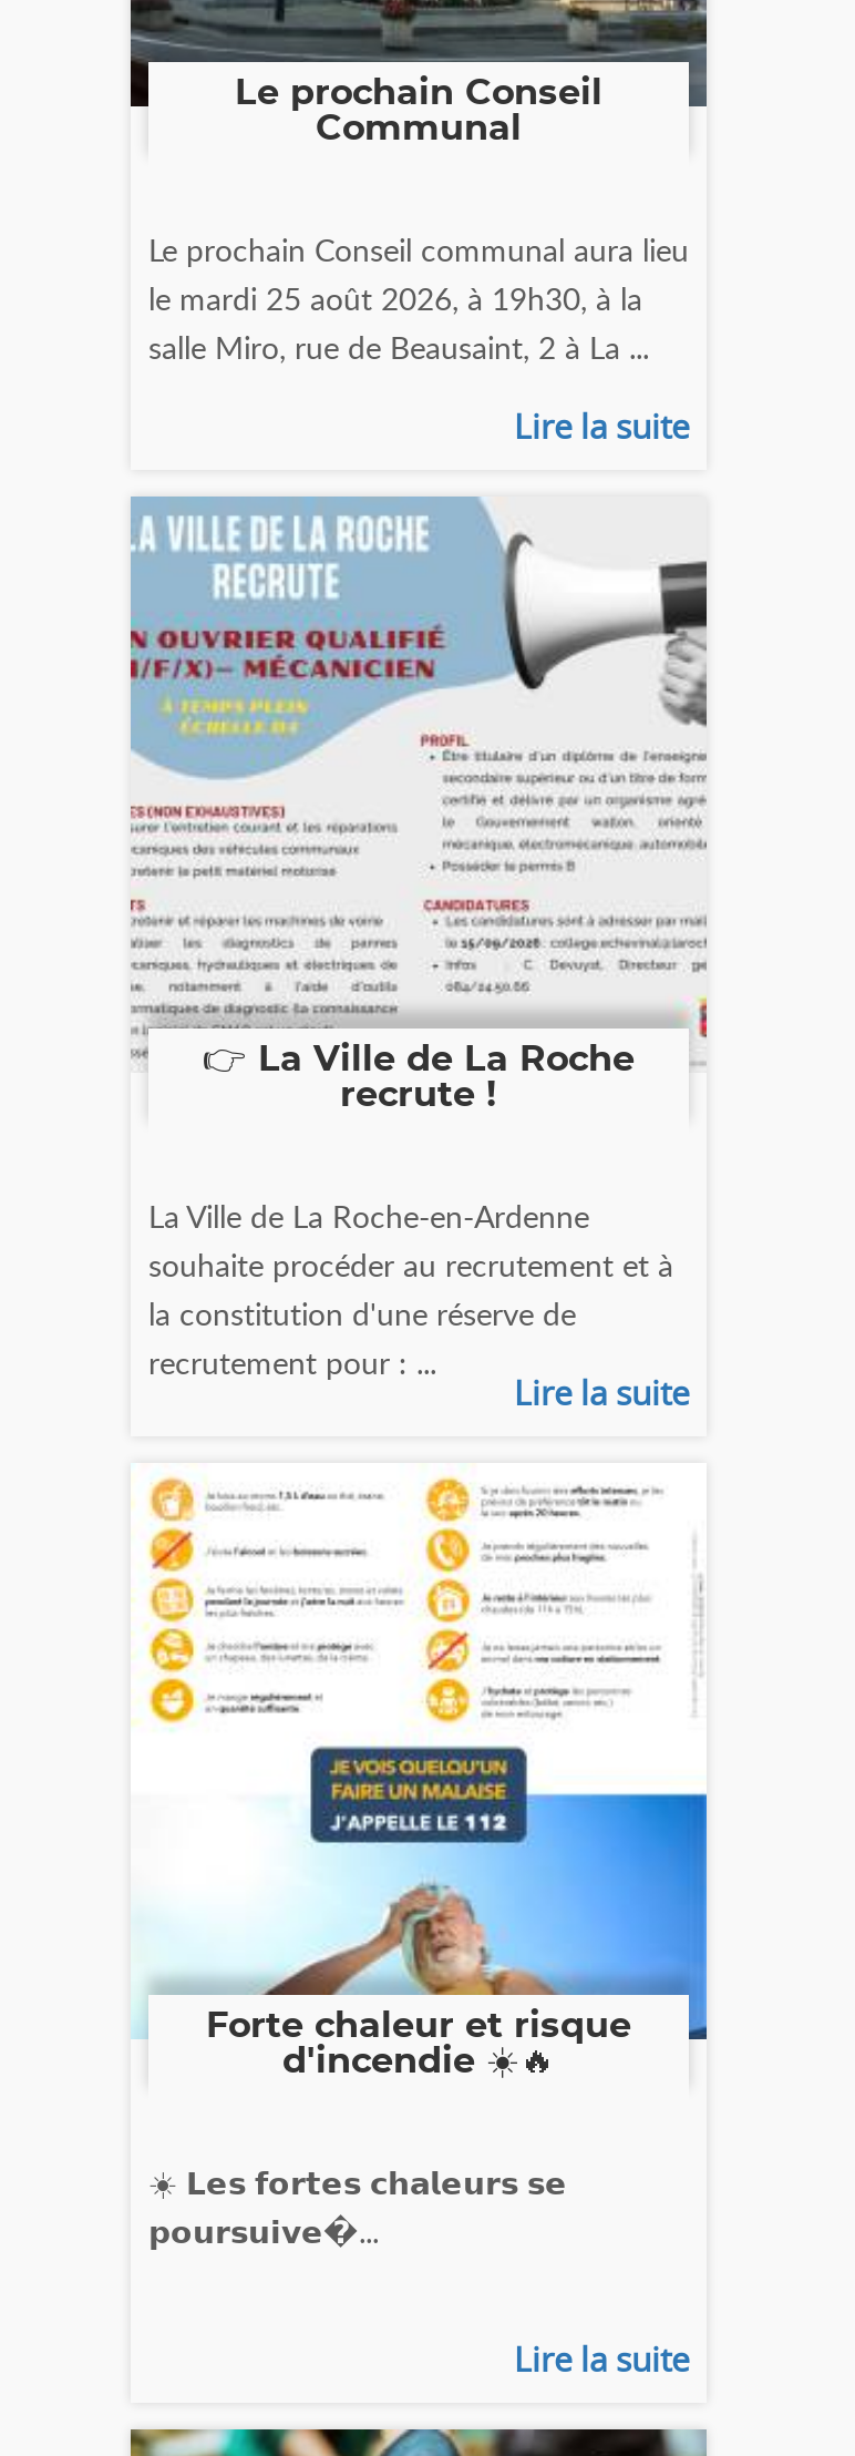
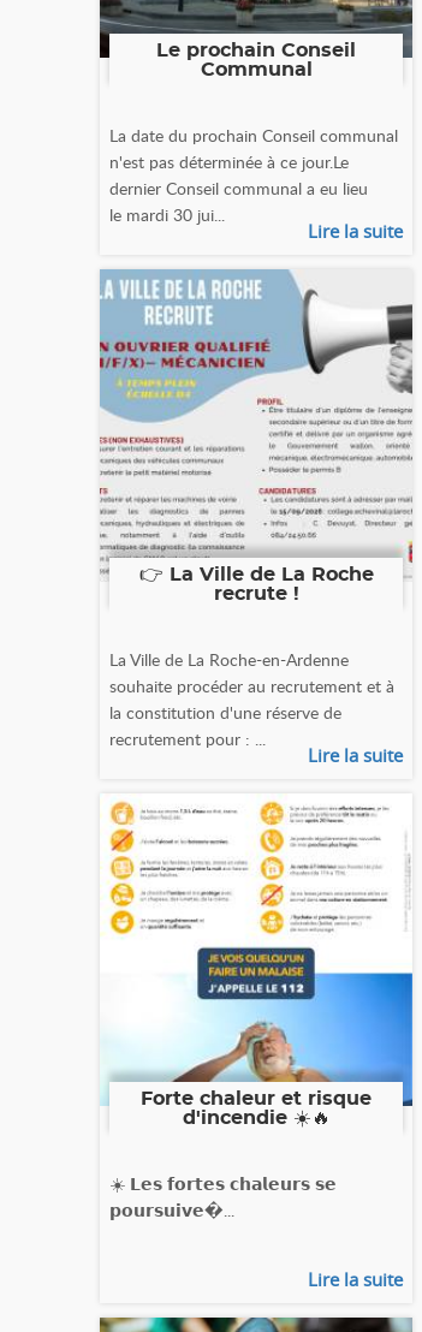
[148,229,689,369] Le prochain Conseil communal aura lieu | le mardi 25 août 2026, à 19h30, à la | salle Miro, rue de Beausaint, 2 à La ... -> [109,124,398,226] La date du prochain Conseil communal | n'est pas déterminée à ce jour.Le | dernier Conseil communal a eu lieu | le mardi 30 jui...

